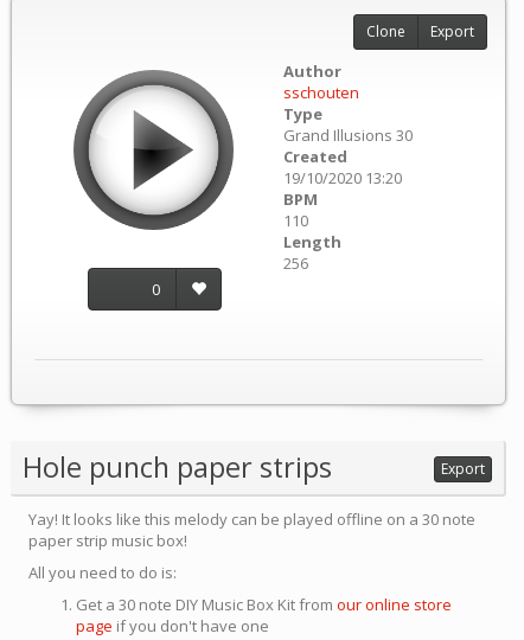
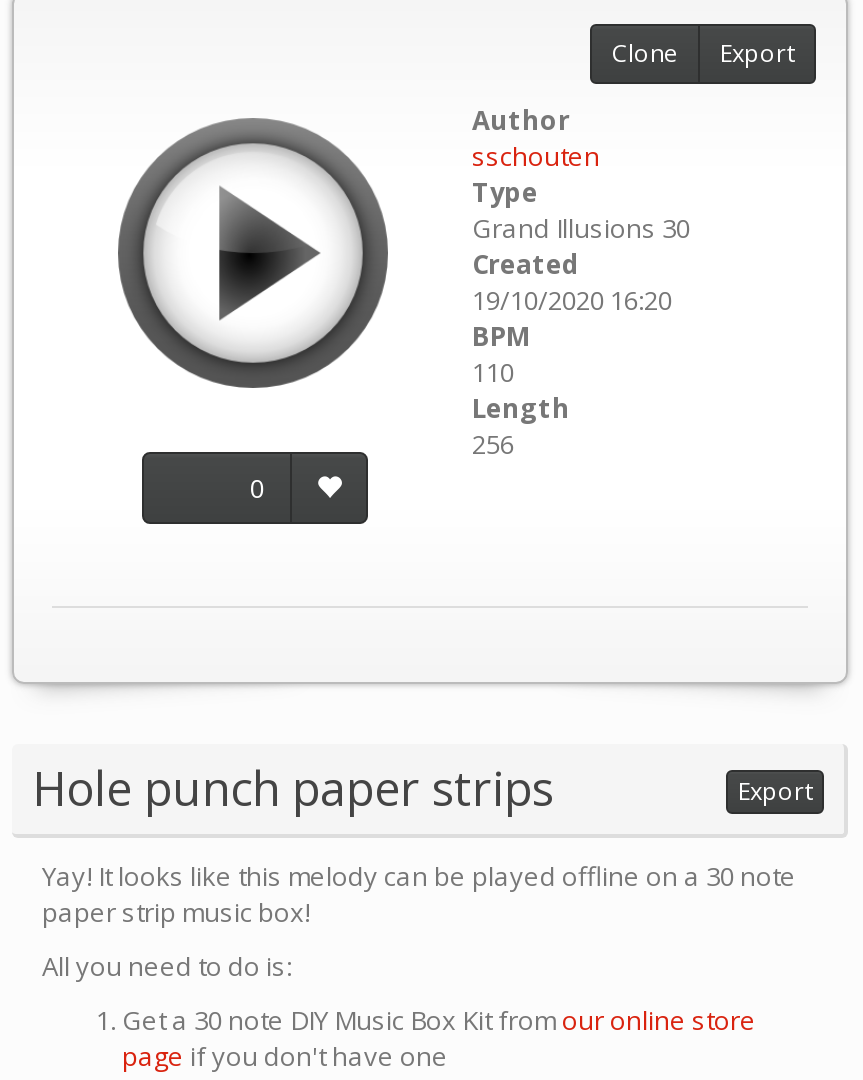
[283,167,402,188] 19/10/2020 13:20 -> [472,282,672,318] 19/10/2020 16:20

